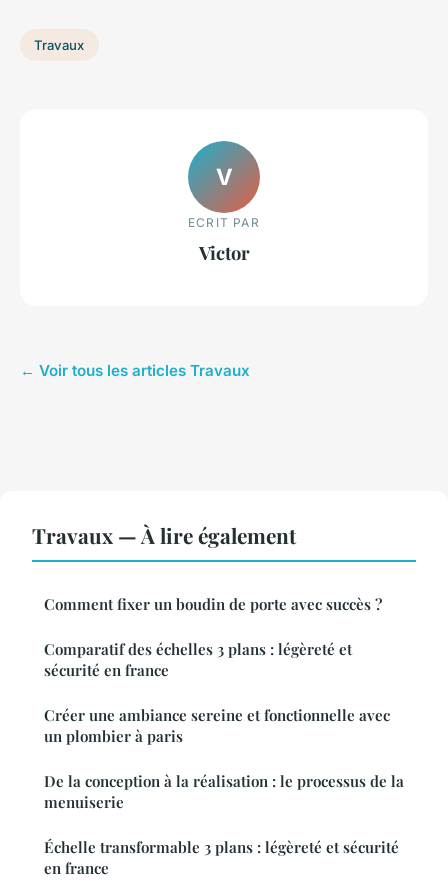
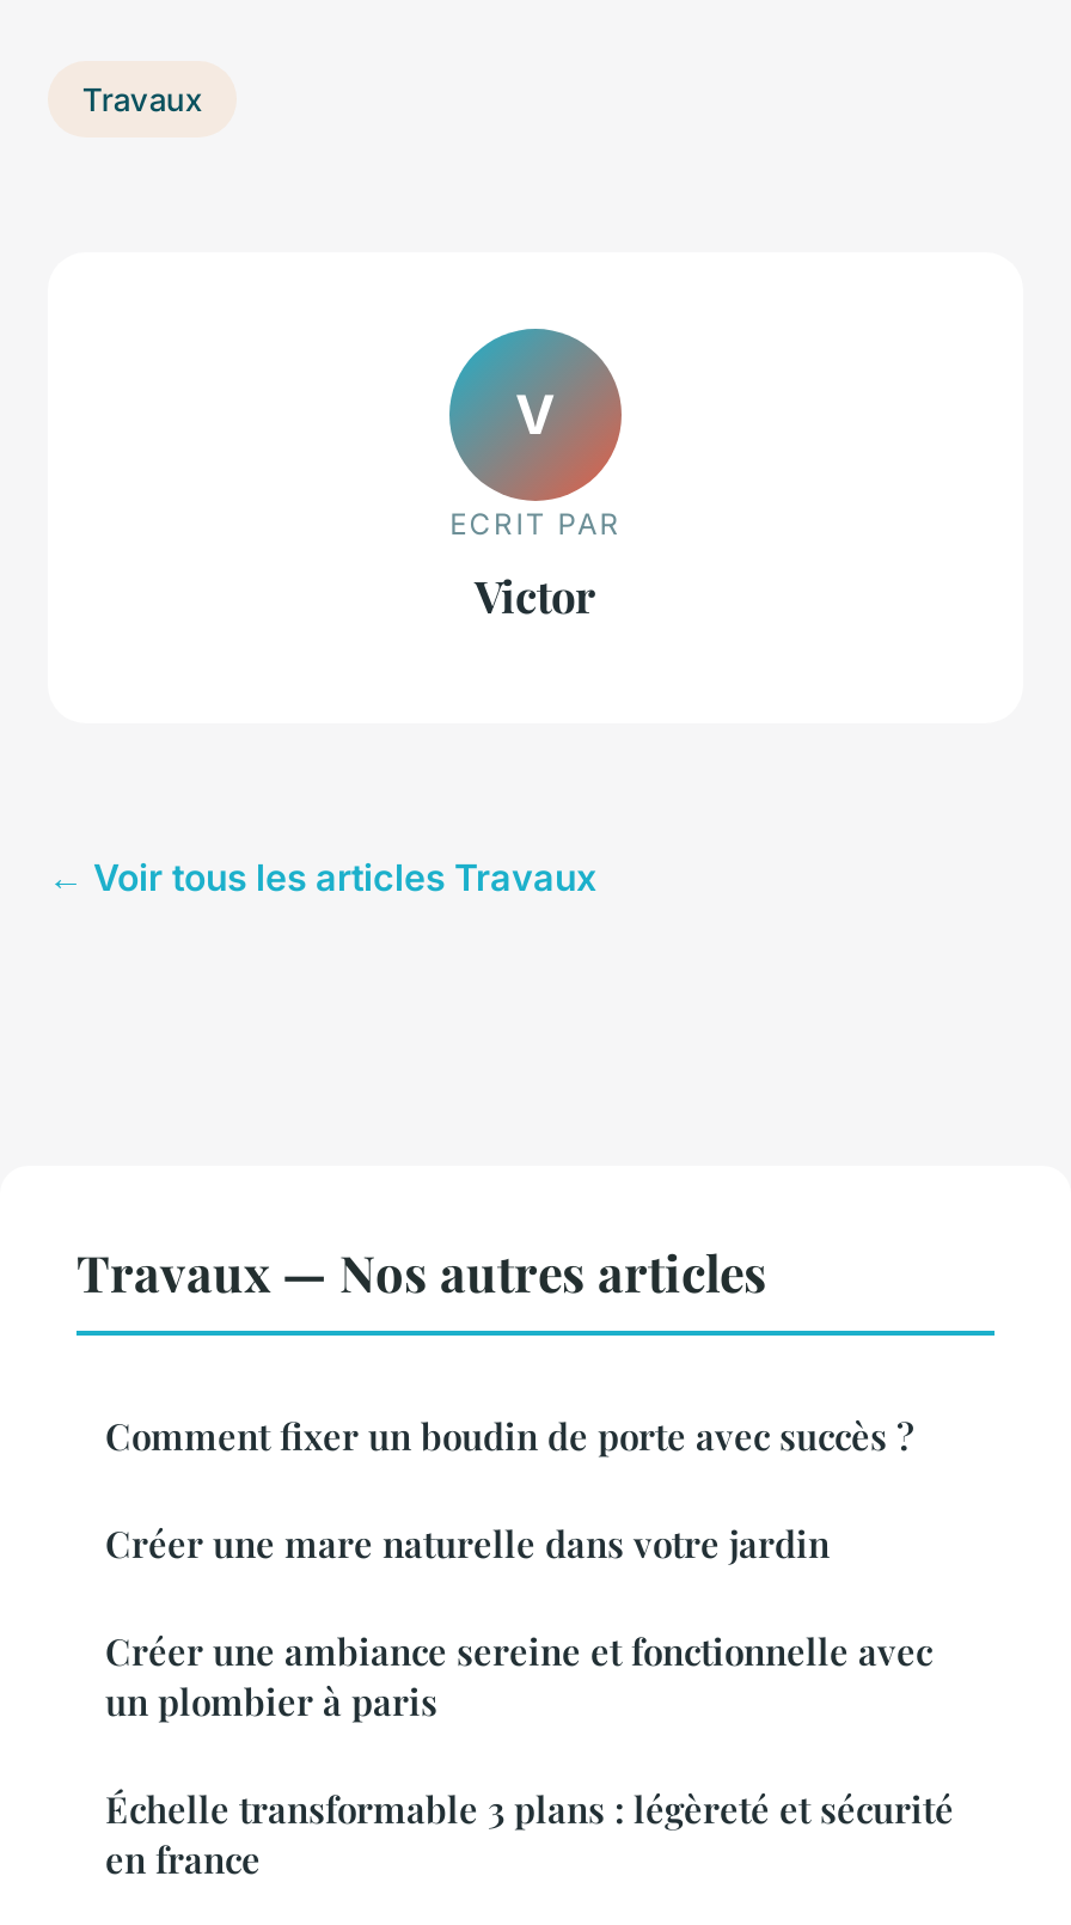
[32,521,296,549] Travaux — À lire également -> [76,1238,767,1305] Travaux — Nos autres articles
[44,639,352,680] Comparatif des échelles 3 plans : légèreté et | sécurité en france -> [105,1520,830,1568] Créer une mare naturelle dans votre jardin
[44,771,404,812] De la conception à la réalisation : le processus de la | menuiserie -> none

